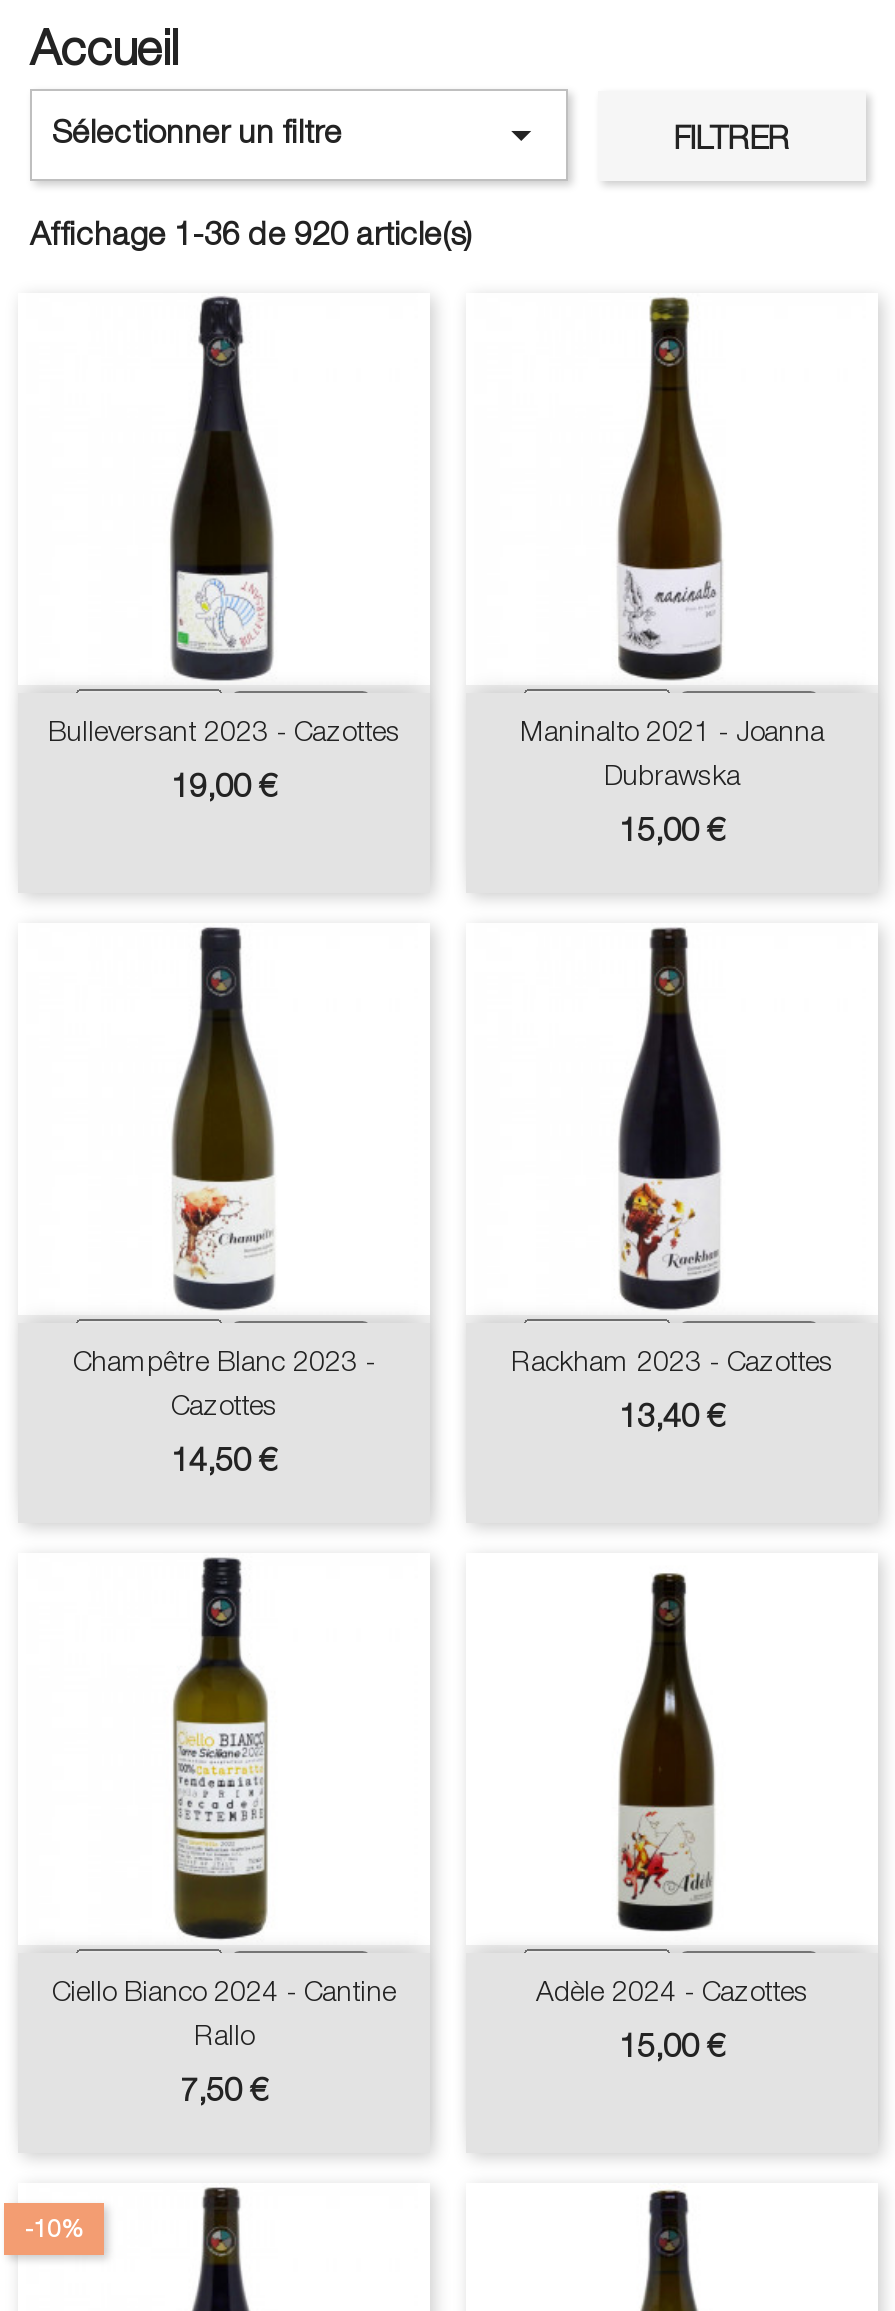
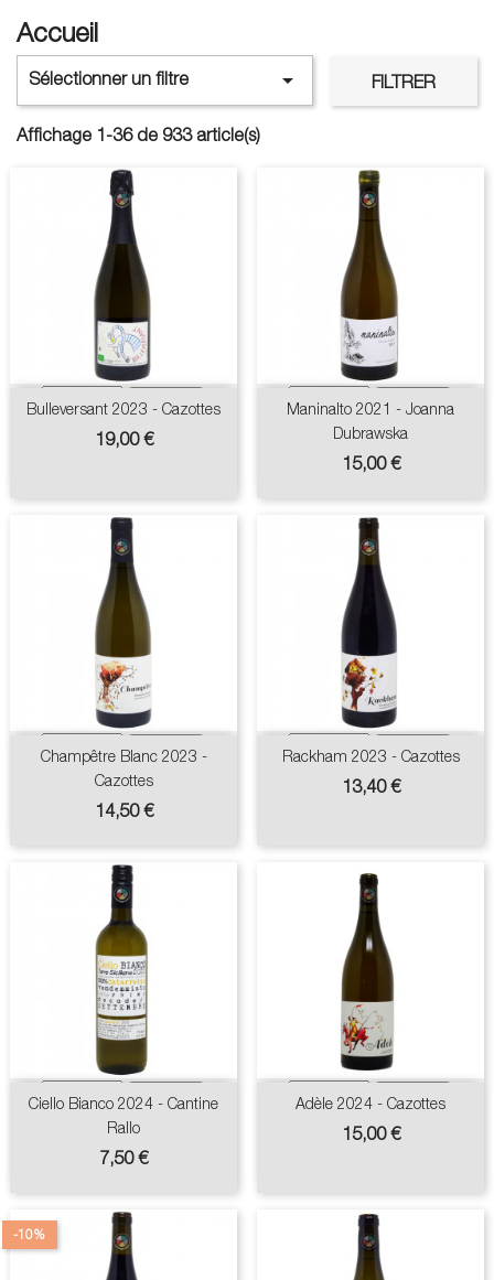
[30,215,472,251] Affichage 1-36 de 920 article(s) -> [17,125,260,144] Affichage 1-36 de 933 article(s)

